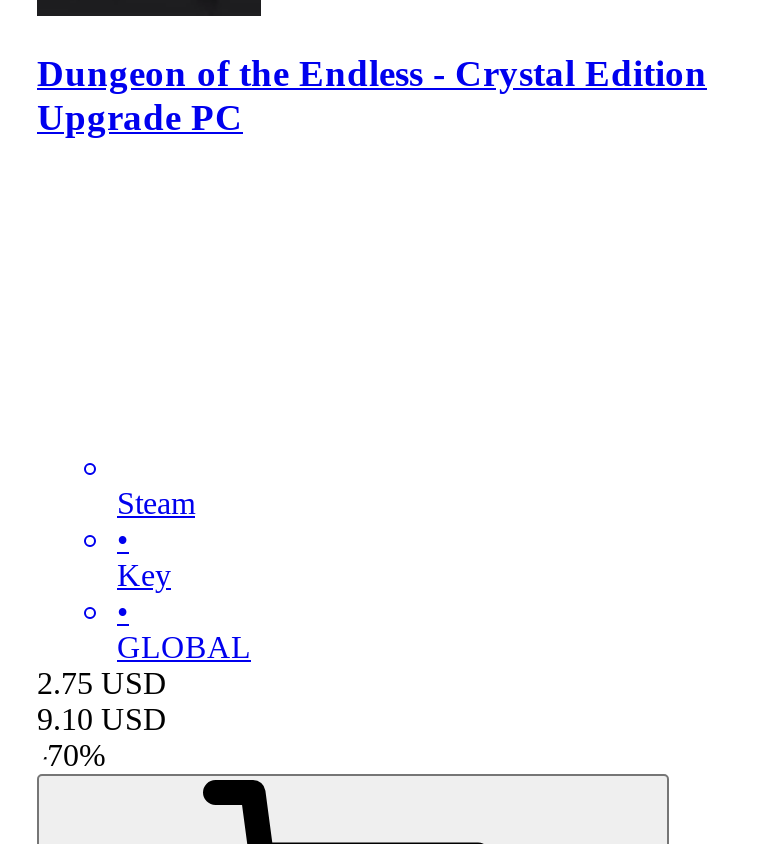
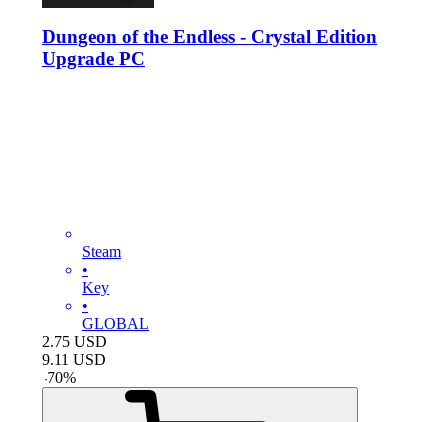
[37,702,167,736] 9.10 USD -> [42,351,106,368] 9.11 USD

